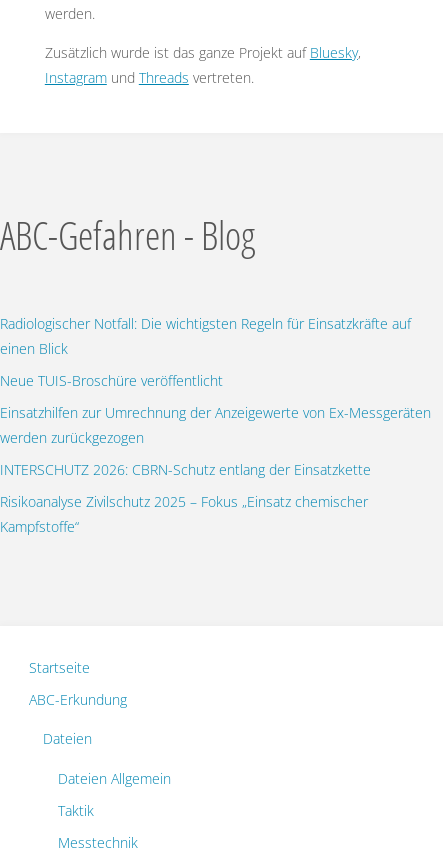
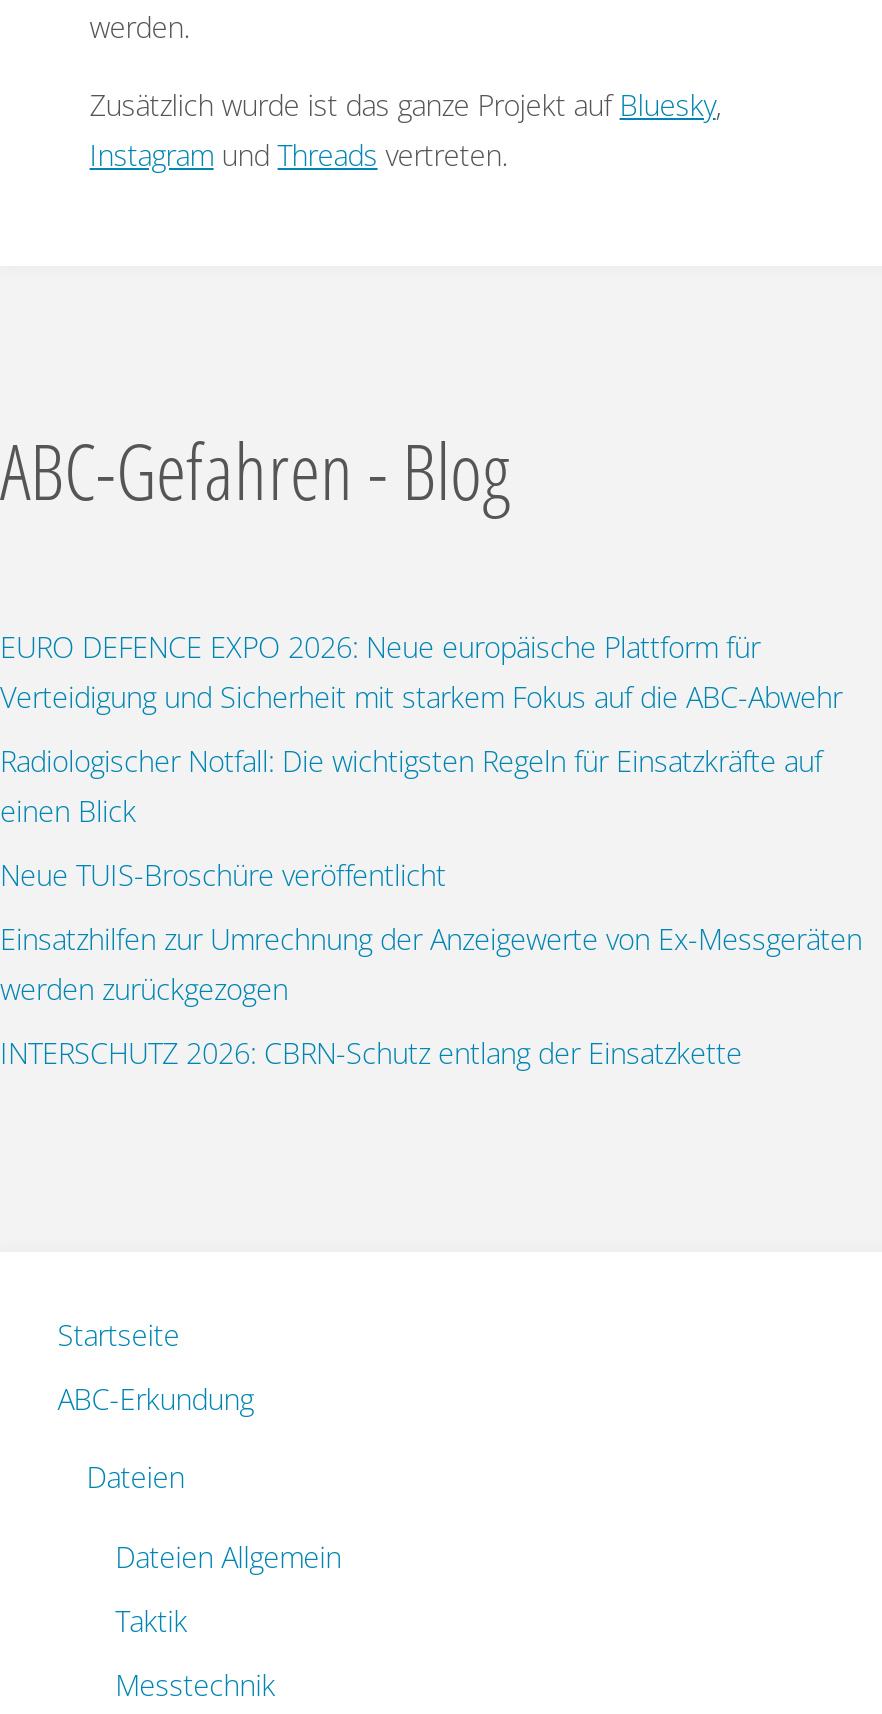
none -> [0,627,842,715] EURO DEFENCE EXPO 2026: Neue europäische Plattform für | Verteidigung und Sicherheit mit starkem Fokus auf die ABC-Abwehr
moved [0,314,431,479] -> [0,742,862,1073]: Radiologischer Notfall: Die wichtigsten Regeln für Einsatzkräfte auf | einen Blick | Neue TUIS-Broschüre veröffentlicht | Einsatzhilfen zur Umrechnung der Anzeigewerte von Ex-Messgeräten | werden zurückgezogen | INTERSCHUTZ 2026: CBRN-Schutz entlang der Einsatzkette
[0,492,368,536] Risikoanalyse Zivilschutz 2025 – Fokus „Einsatz chemischer | Kampfstoffe“ -> none

